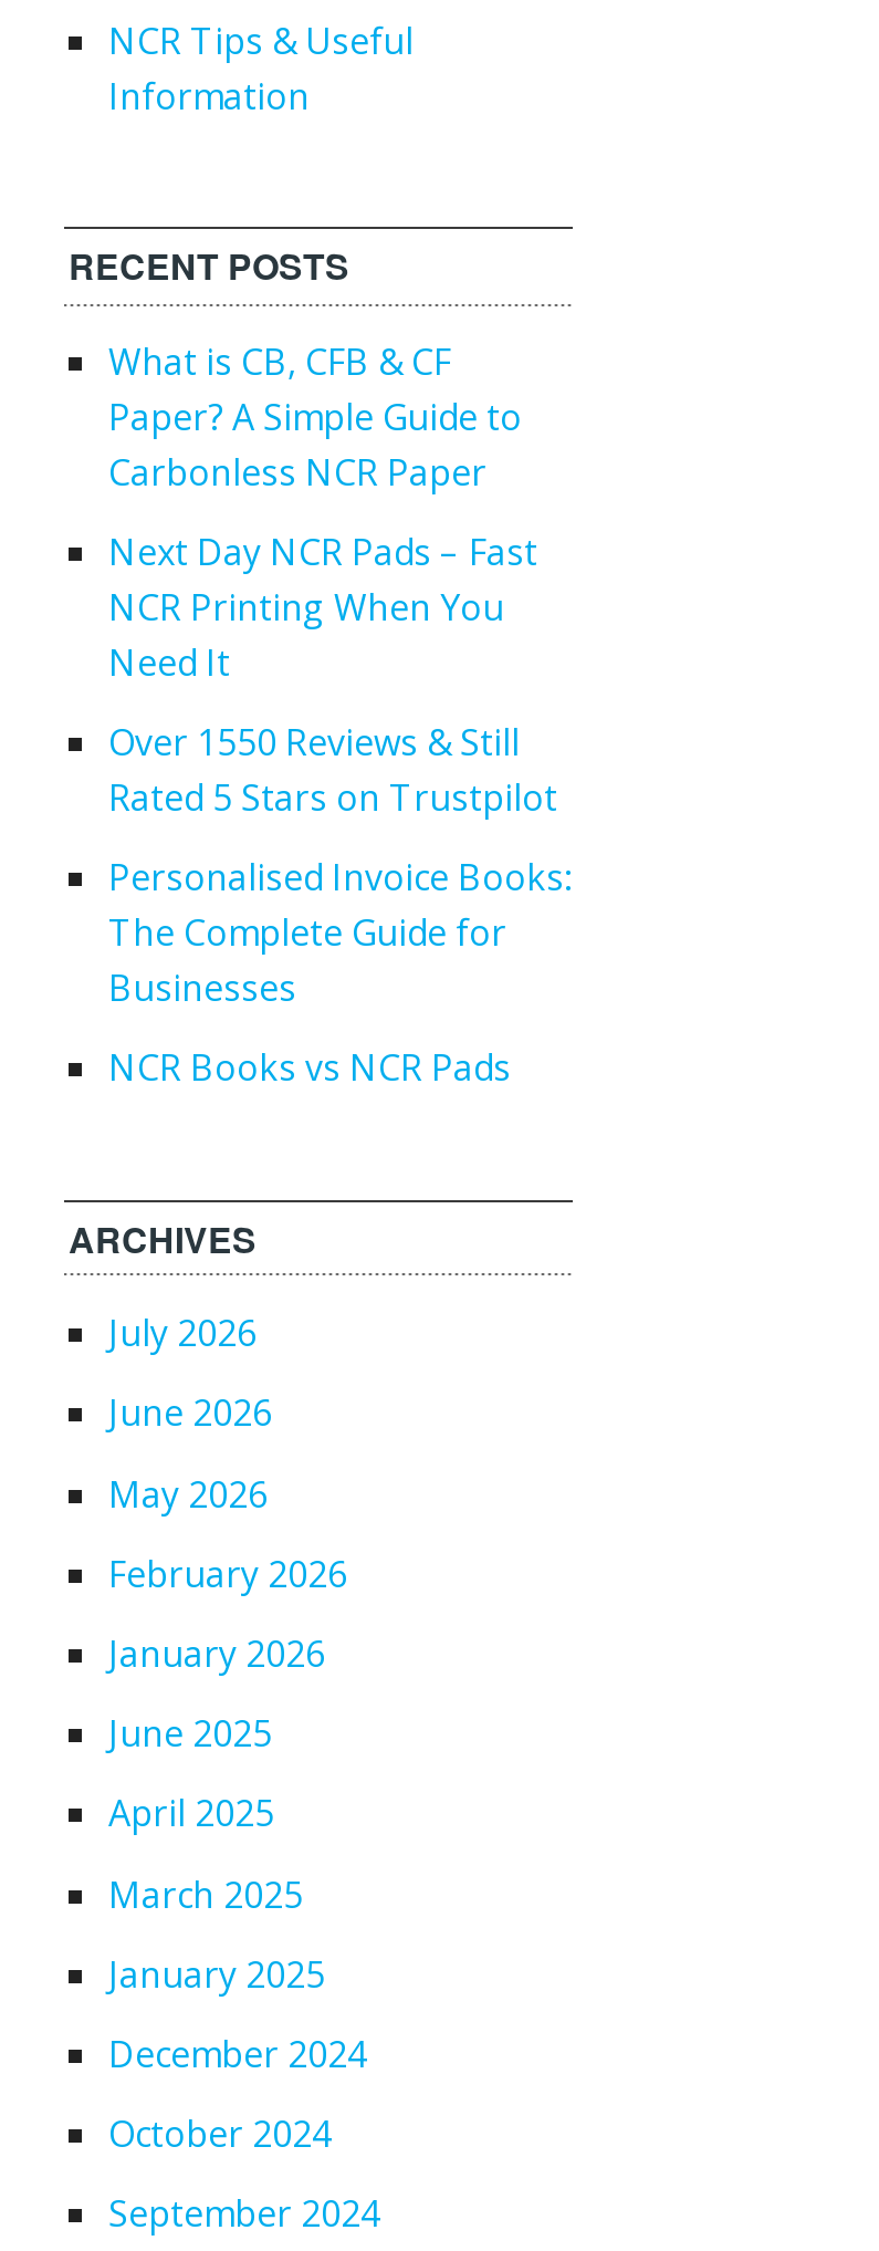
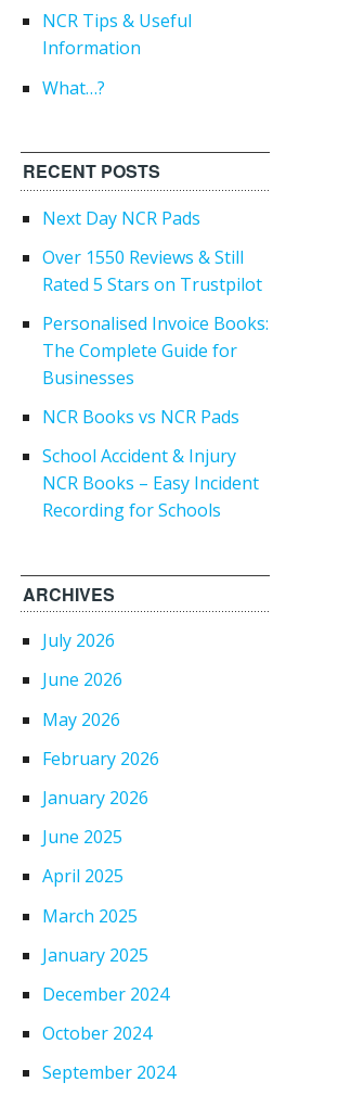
none -> [42,76,105,99] What…?
moved [69,240,349,291] -> [23,159,160,184]: RECENT POSTS
[108,336,537,686] What is CB, CFB & CF | Paper? A Simple Guide to | Carbonless NCR Paper | Next Day NCR Pads – Fast | NCR Printing When You | Need It -> [42,206,200,230] Next Day NCR Pads
moved [108,717,571,1092] -> [42,245,269,429]: Over 1550 Reviews & Still | Rated 5 Stars on Trustpilot | Personalised Invoice Books: | The Complete Guide for | Businesses | NCR Books vs NCR Pads
none -> [42,444,259,522] School Accident & Injury | NCR Books – Easy Incident | Recording for Schools

